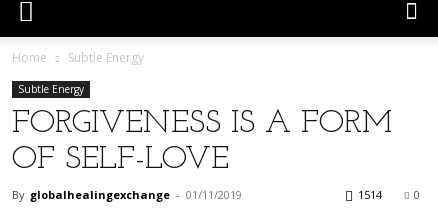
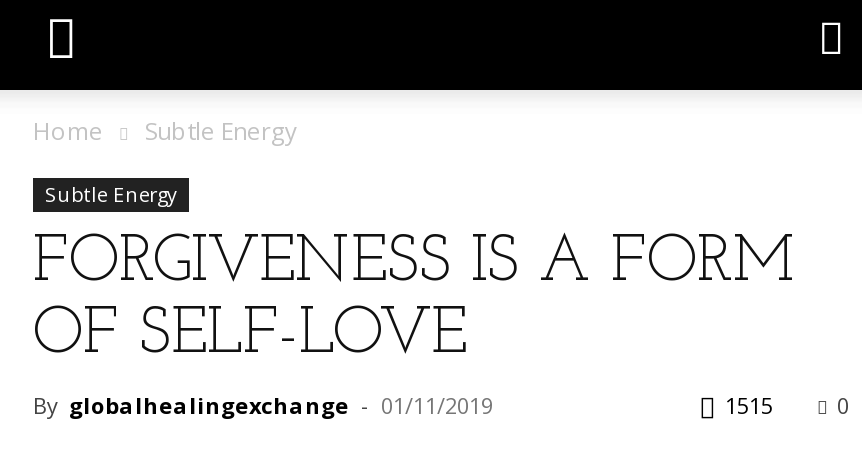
[358,187,382,202] 1514 -> [725,390,773,420] 1515

